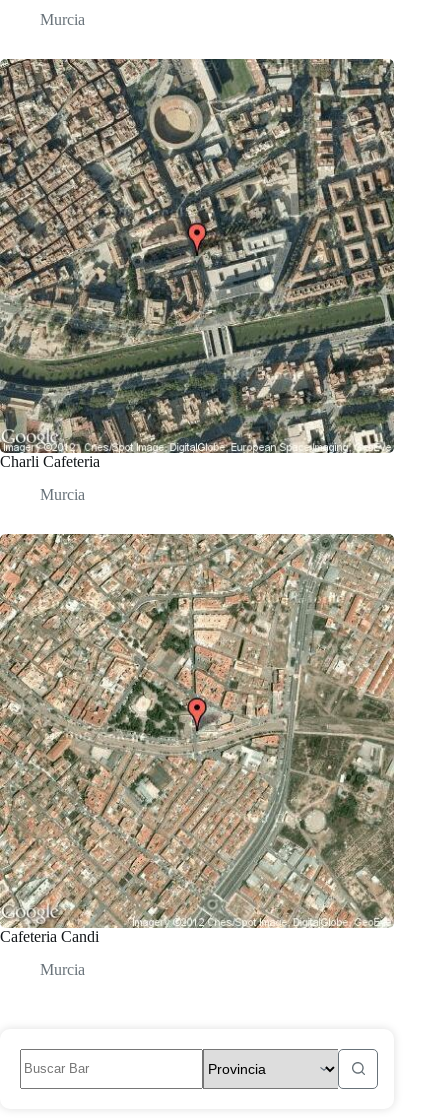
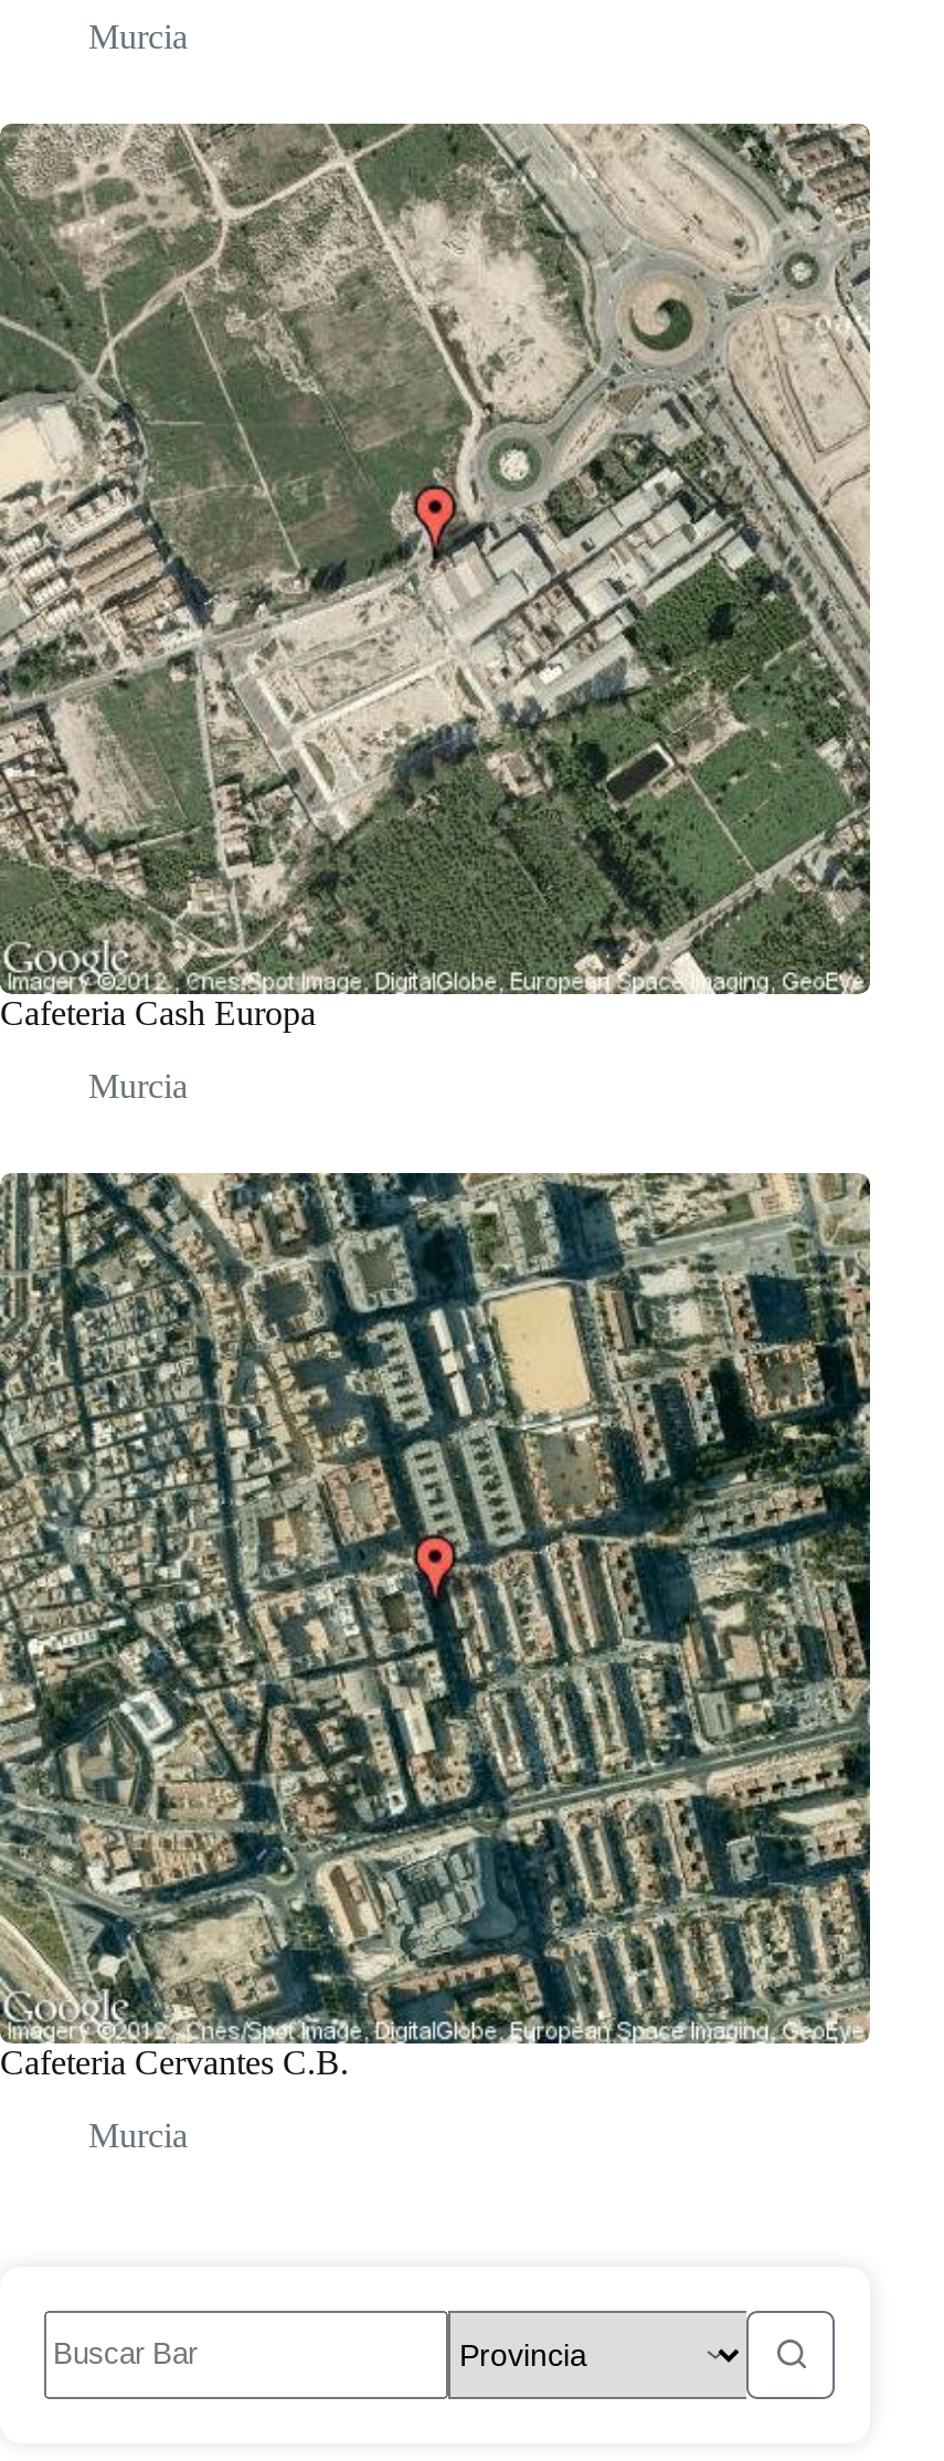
[0,58,395,470] [image] | Charli Cafeteria -> [0,122,870,1032] [image] | Cafeteria Cash Europa
[0,533,395,945] [image] | Cafeteria Candi -> [0,1171,872,2081] [image] | Cafeteria Cervantes C.B.

